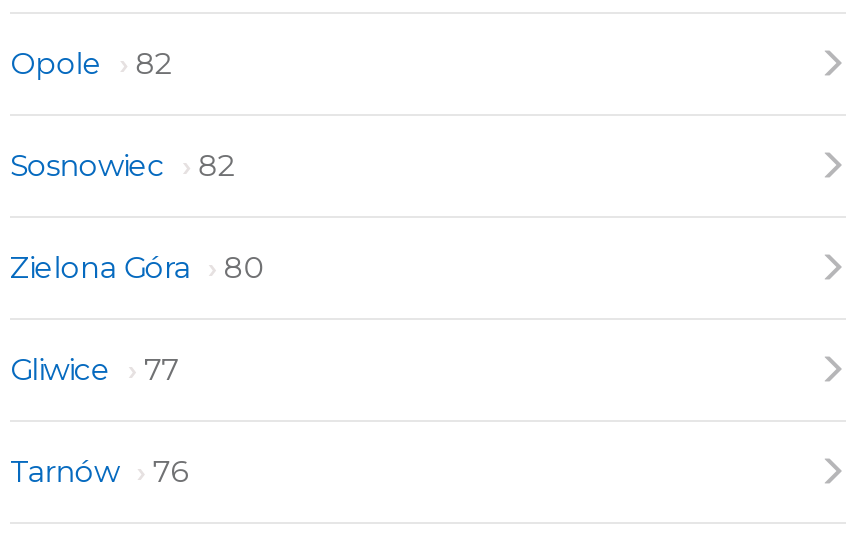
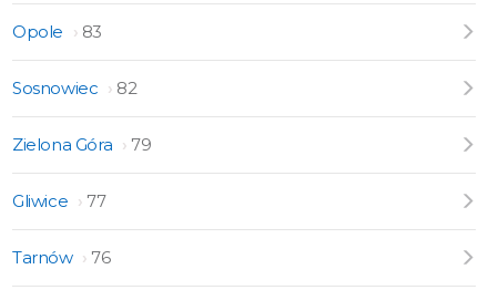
[10,44,172,82] Opole 82 -> [12,21,102,42] Opole 83
[10,248,262,286] Zielona Góra 80 -> [12,134,151,155] Zielona Góra 79

